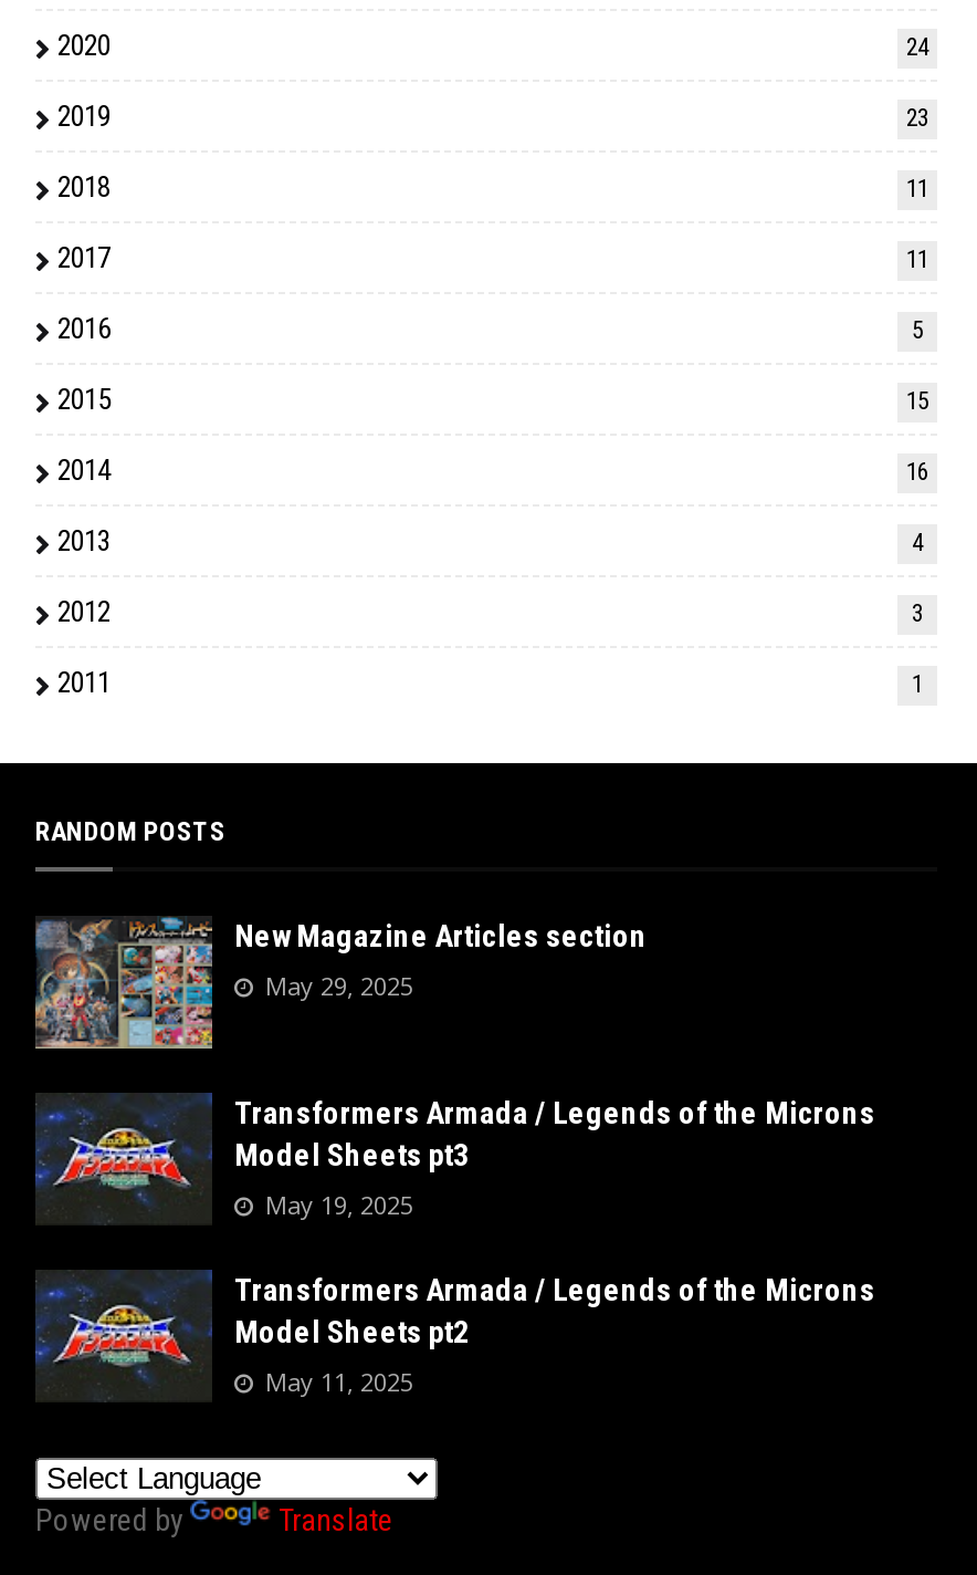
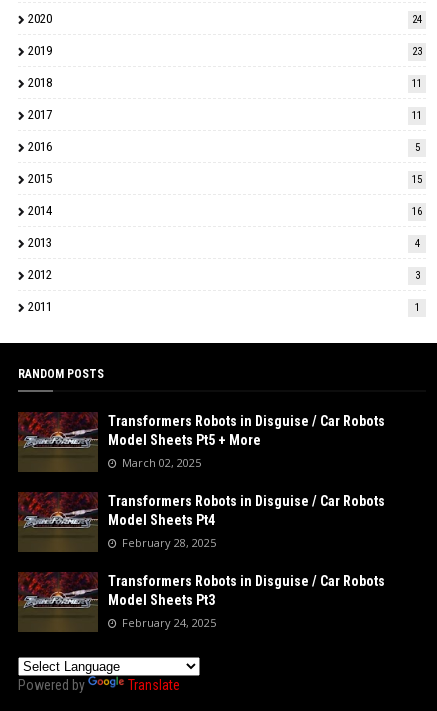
[33,916,648,1049] [image] | New Magazine Articles section | May 29, 2025 -> [18,412,385,471] [image] | Transformers Robots in Disguise / Car Robots | Model Sheets Pt5 + More | March 02, 2025
[35,1095,875,1221] [image] | Transformers Armada / Legends of the Microns | Model Sheets pt3 | May 19, 2025 -> [18,492,385,551] [image] | Transformers Robots in Disguise / Car Robots | Model Sheets Pt4 | February 28, 2025
[35,1272,875,1398] [image] | Transformers Armada / Legends of the Microns | Model Sheets pt2 | May 11, 2025 -> [18,572,385,631] [image] | Transformers Robots in Disguise / Car Robots | Model Sheets Pt3 | February 24, 2025

